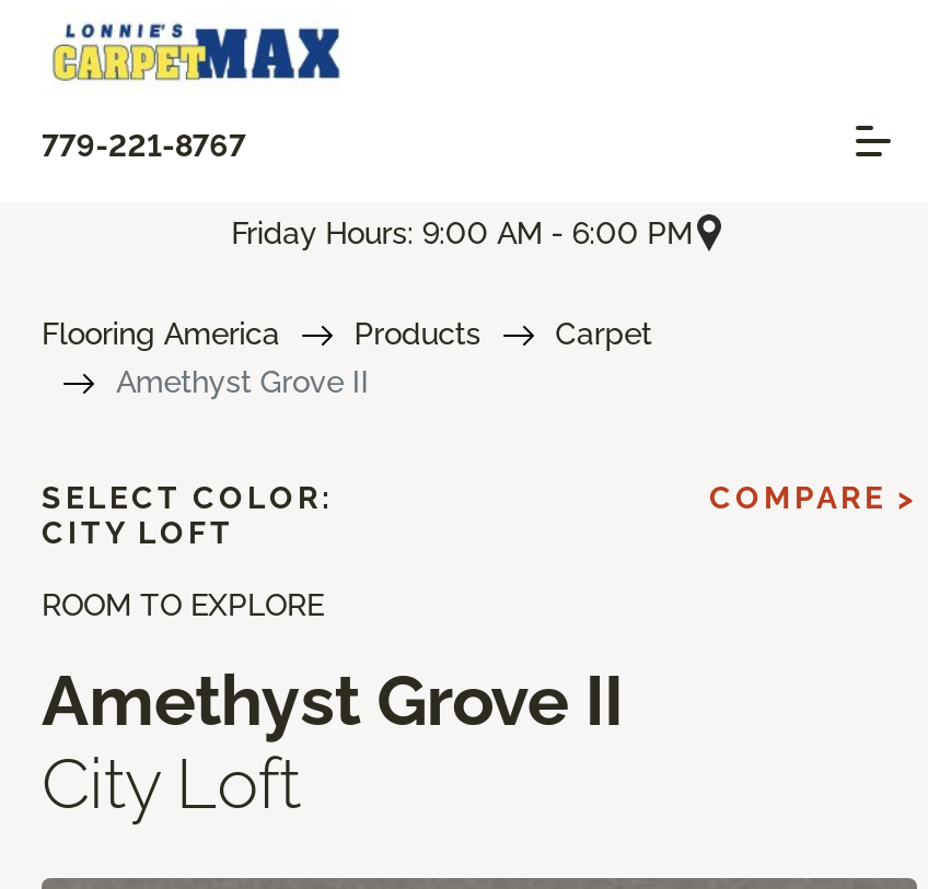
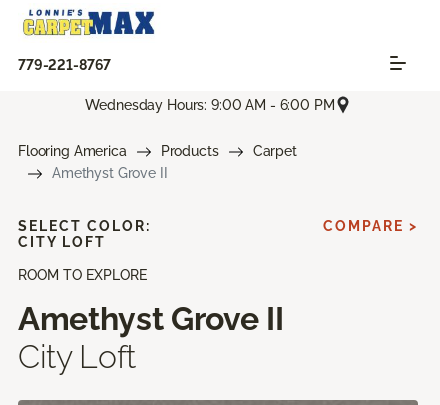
[231,215,692,250] Friday Hours: 9:00 AM - 6:00 PM -> [85,97,335,113] Wednesday Hours: 9:00 AM - 6:00 PM

